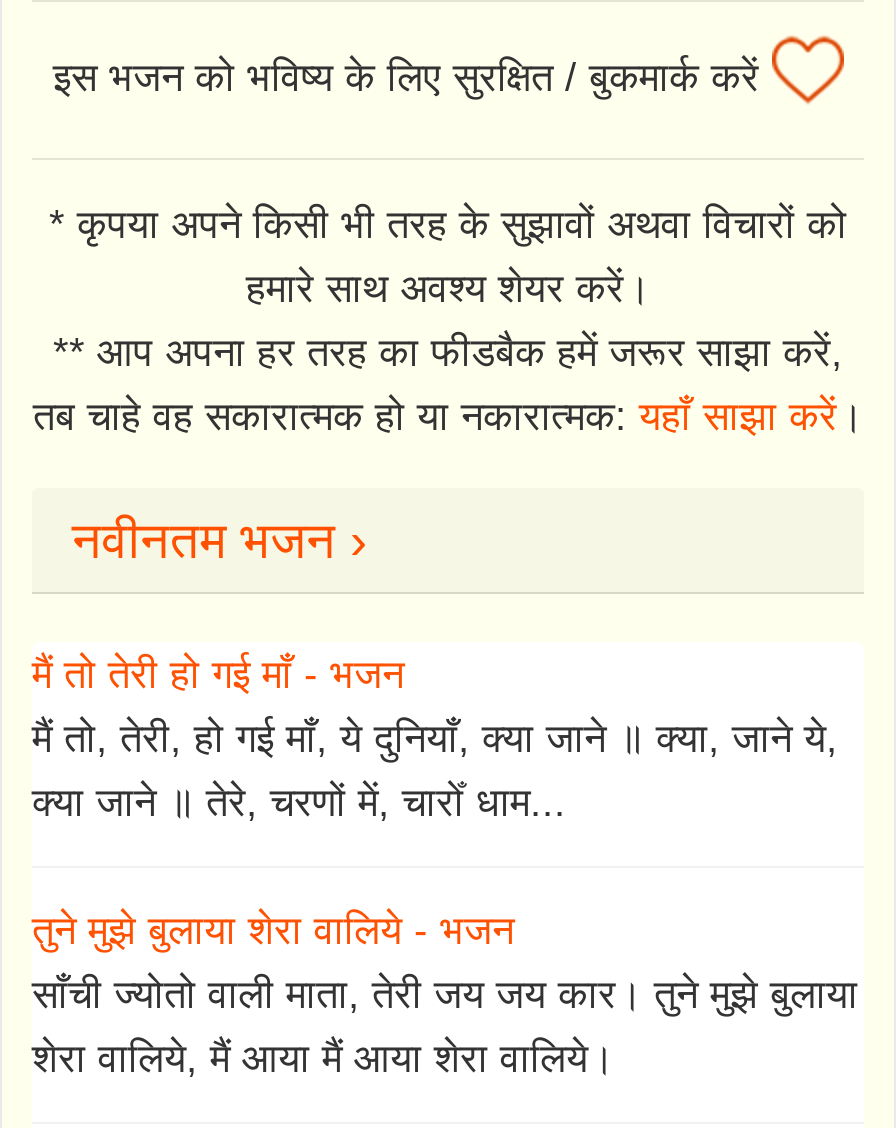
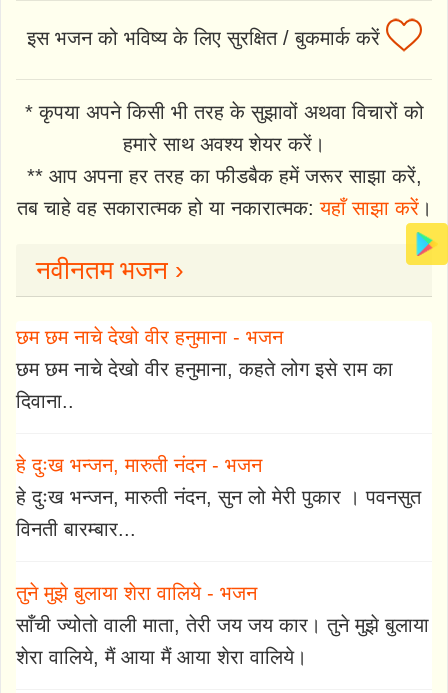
none -> [405,222,445,266] [image]
[32,651,838,823] मैं तो तेरी हो गई माँ - भजन | मैं तो, तेरी, हो गई माँ, ये दुनियाँ, क्या जाने ॥ क्या, जाने ये, | क्या जाने ॥ तेरे, चरणों में, चारोँ धाम... -> [16,326,421,540] छम छम नाचे देखो वीर हनुमाना - भजन | छम छम नाचे देखो वीर हनुमाना, कहते लोग इसे राम का | दिवाना.. | हे दुःख भन्जन, मारुती नंदन - भजन | हे दुःख भन्जन, मारुती नंदन, सुन लो मेरी पुकार । पवनसुत | विनती बारम्बार...

